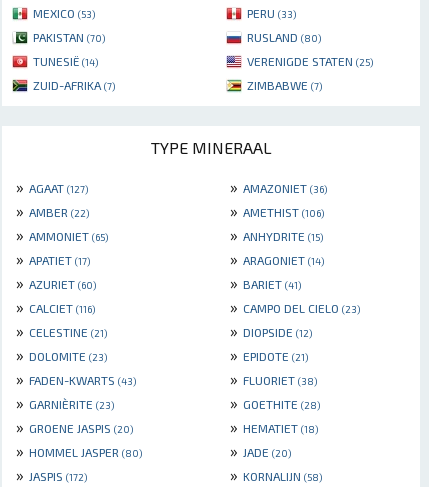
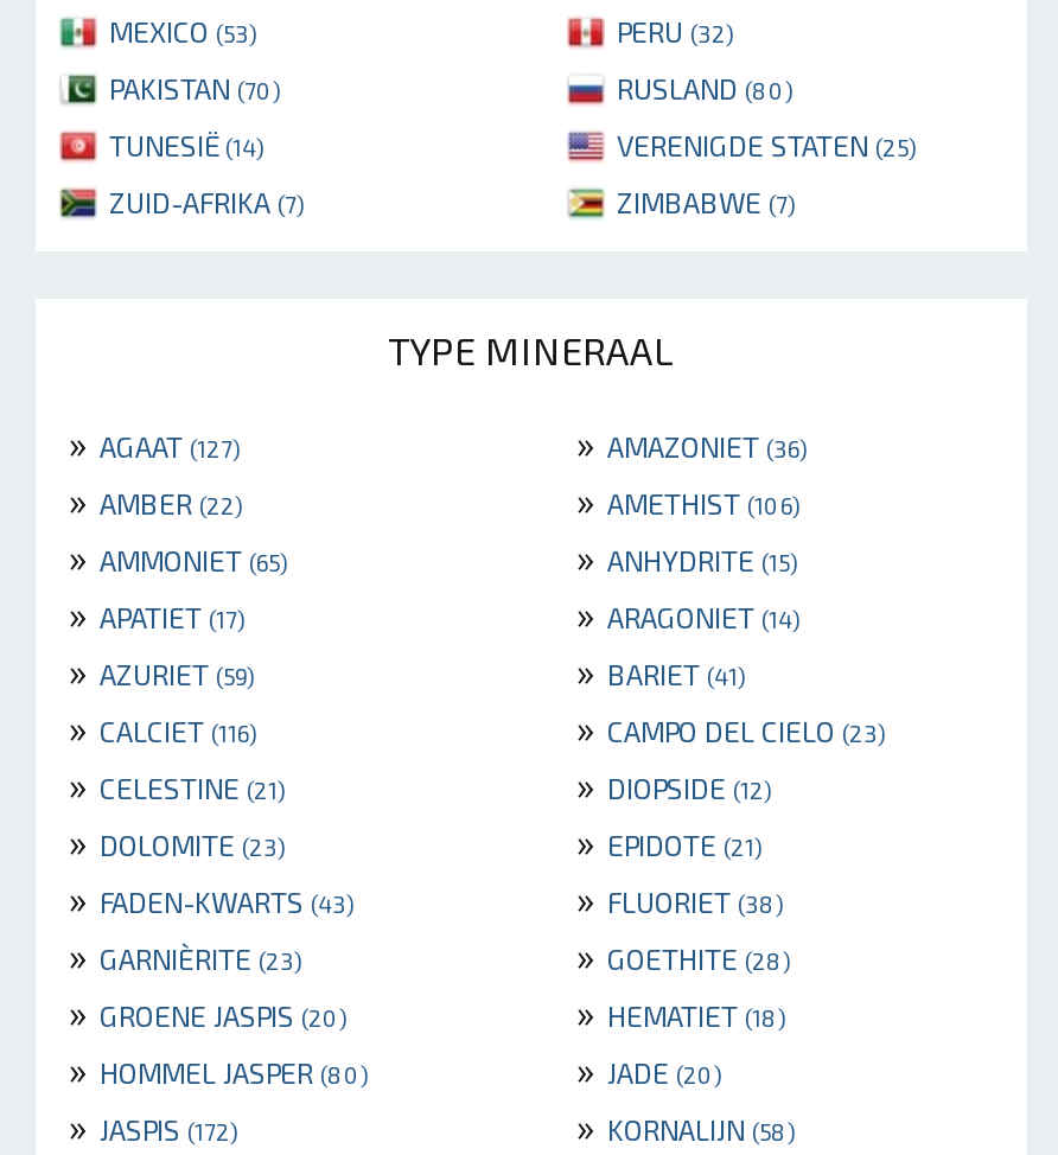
[247,6,296,20] PERU (33) -> [617,15,733,48] PERU (32)
[12,273,96,292] » AZURIET (60) -> [59,648,254,693] » AZURIET (59)

